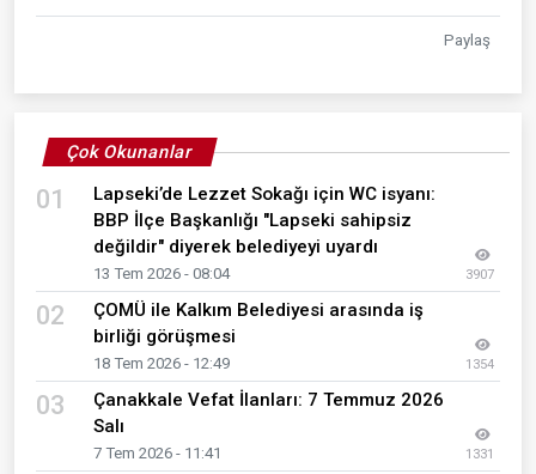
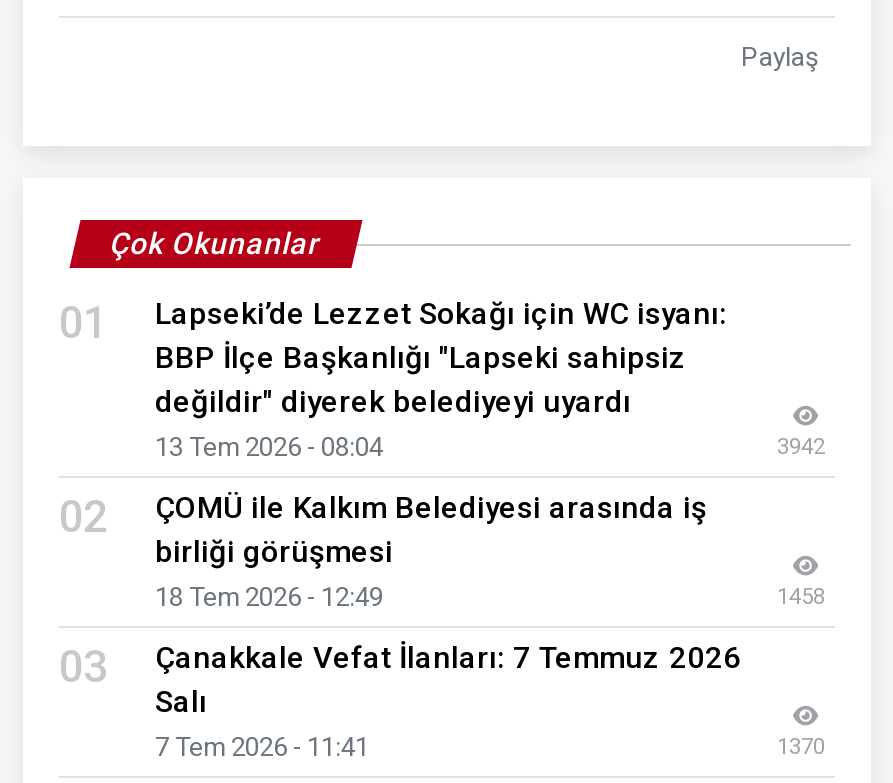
[465,266,494,281] 3907 -> [777,434,825,460] 3942
[465,356,494,371] 1354 -> [777,584,825,610] 1458
[465,445,494,461] 1331 -> [777,734,825,760] 1370

